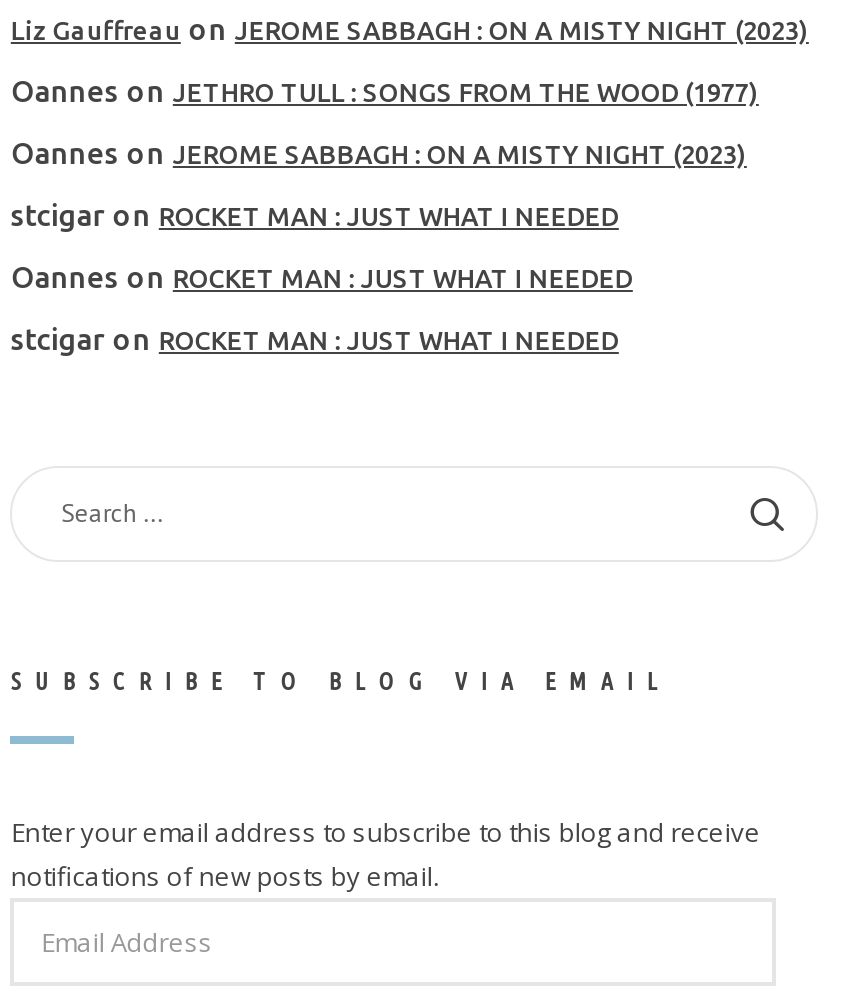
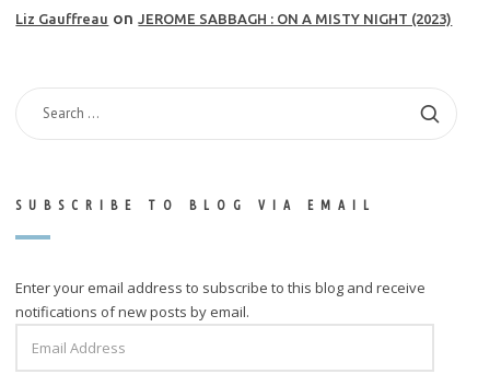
[11,73,759,355] Oannes on JETHRO TULL : SONGS FROM THE WOOD (1977) | Oannes on JEROME SABBAGH : ON A MISTY NIGHT (2023) | stcigar on ROCKET MAN : JUST WHAT I NEEDED | Oannes on ROCKET MAN : JUST WHAT I NEEDED | stcigar on ROCKET MAN : JUST WHAT I NEEDED -> none

